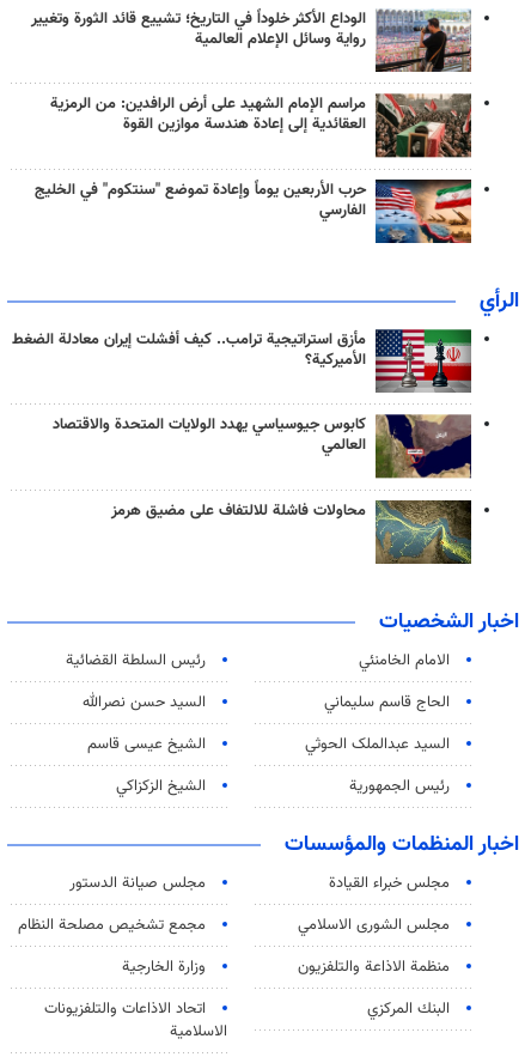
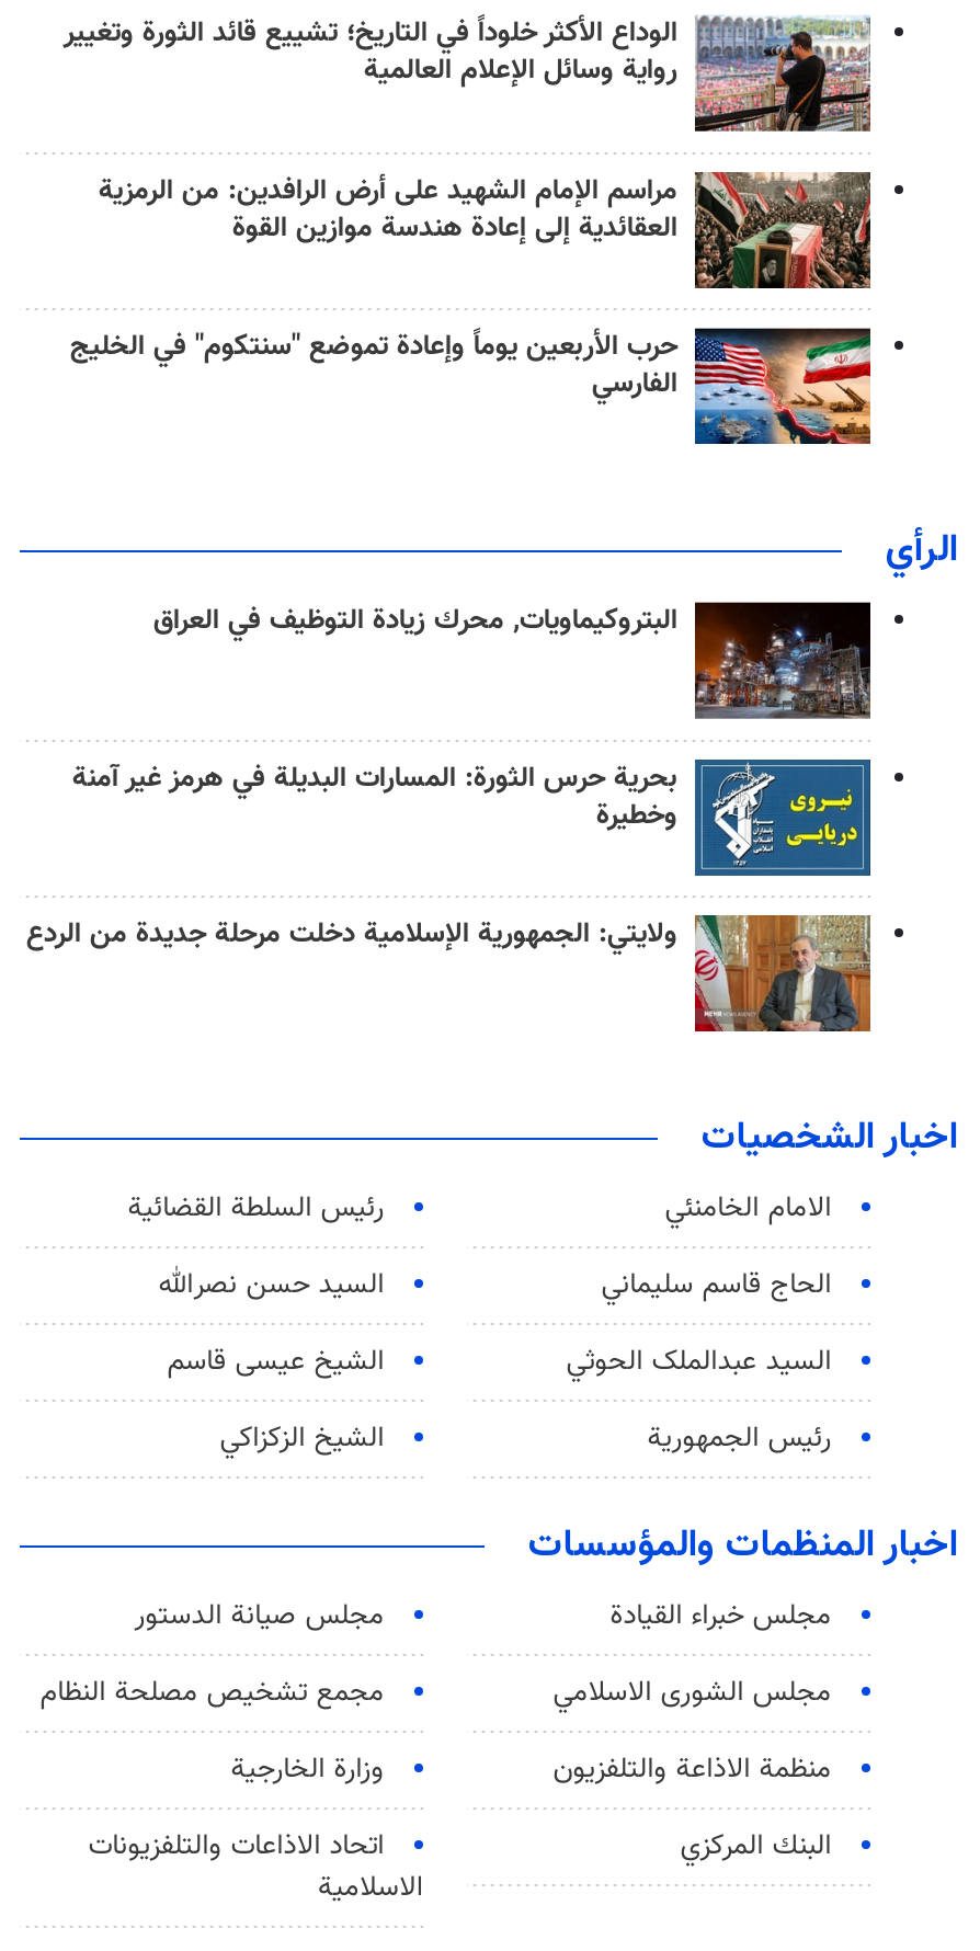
[12,328,472,393] [image] | مأزق استراتيجية ترامب.. كيف أفشلت إيران معادلة الضغط | الأميركية؟ -> [153,600,873,720] [image] | البتروكيماويات, محرك زيادة التوظيف في العراق
[53,413,472,479] [image] | كابوس جيوسياسي يهدد الولايات المتحدة والاقتصاد | العالمي -> [72,756,873,878] [image] | بحرية حرس الثورة: المسارات البديلة في هرمز غير آمنة | وخطيرة
[111,499,472,565] [image] | محاولات فاشلة للالتفاف على مضيق هرمز -> [26,912,873,1034] [image] | ولايتي: الجمهورية الإسلامية دخلت مرحلة جديدة من الردع

